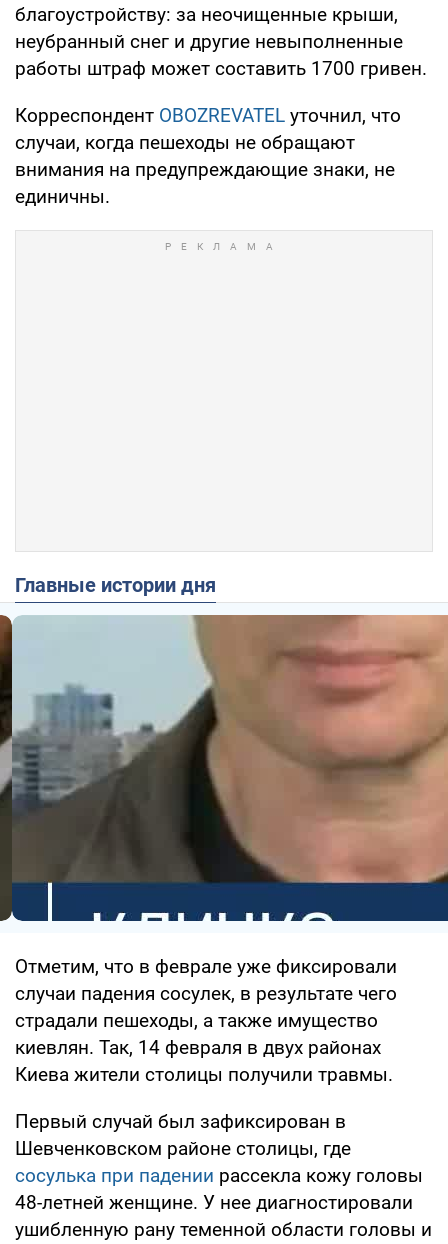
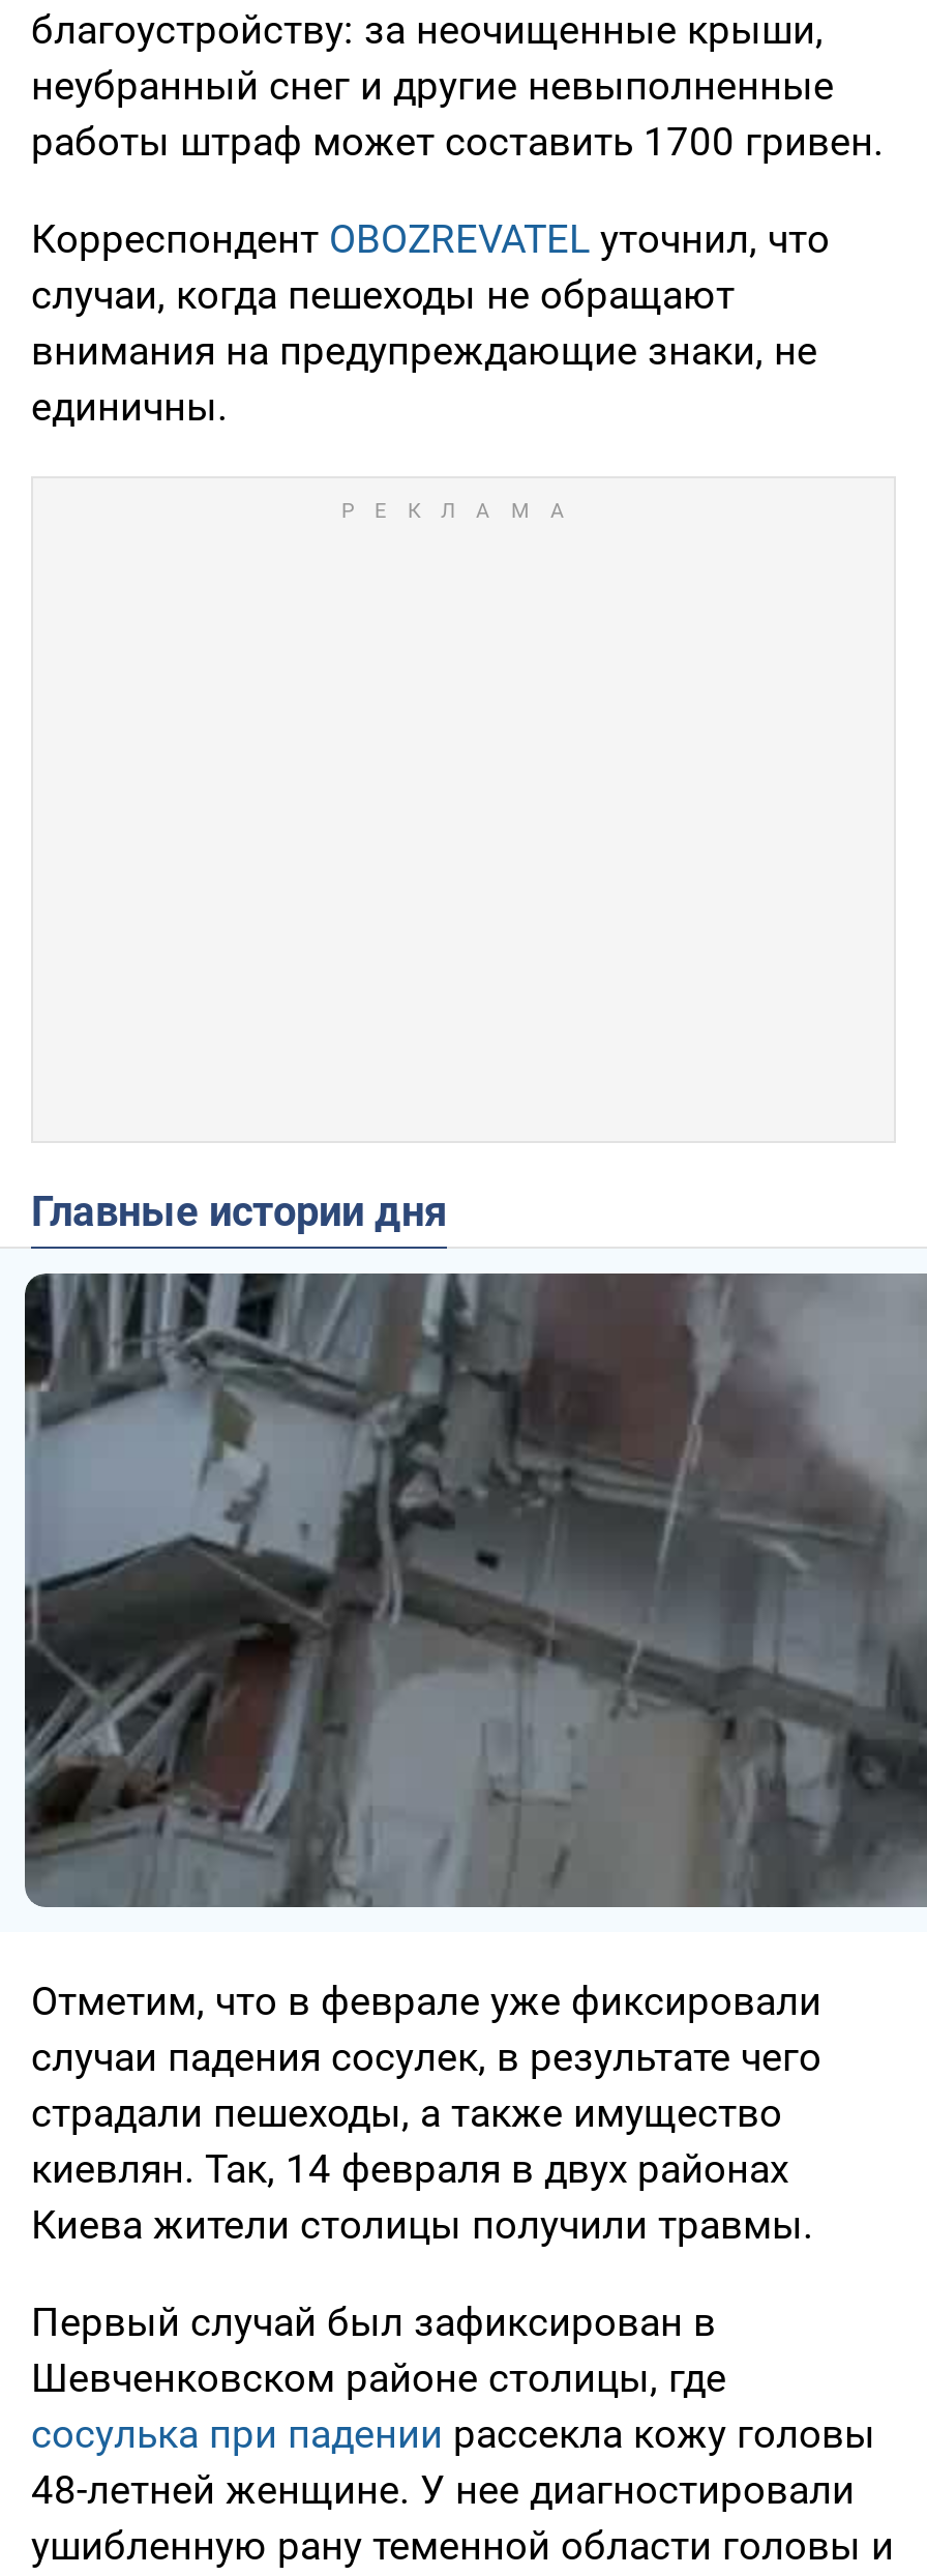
[3,614,445,922] [image] -> [6,1271,921,1909] [image]

